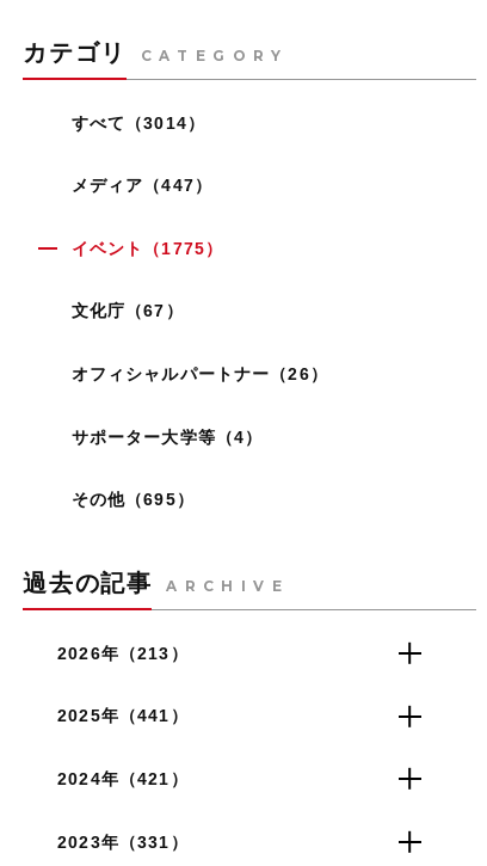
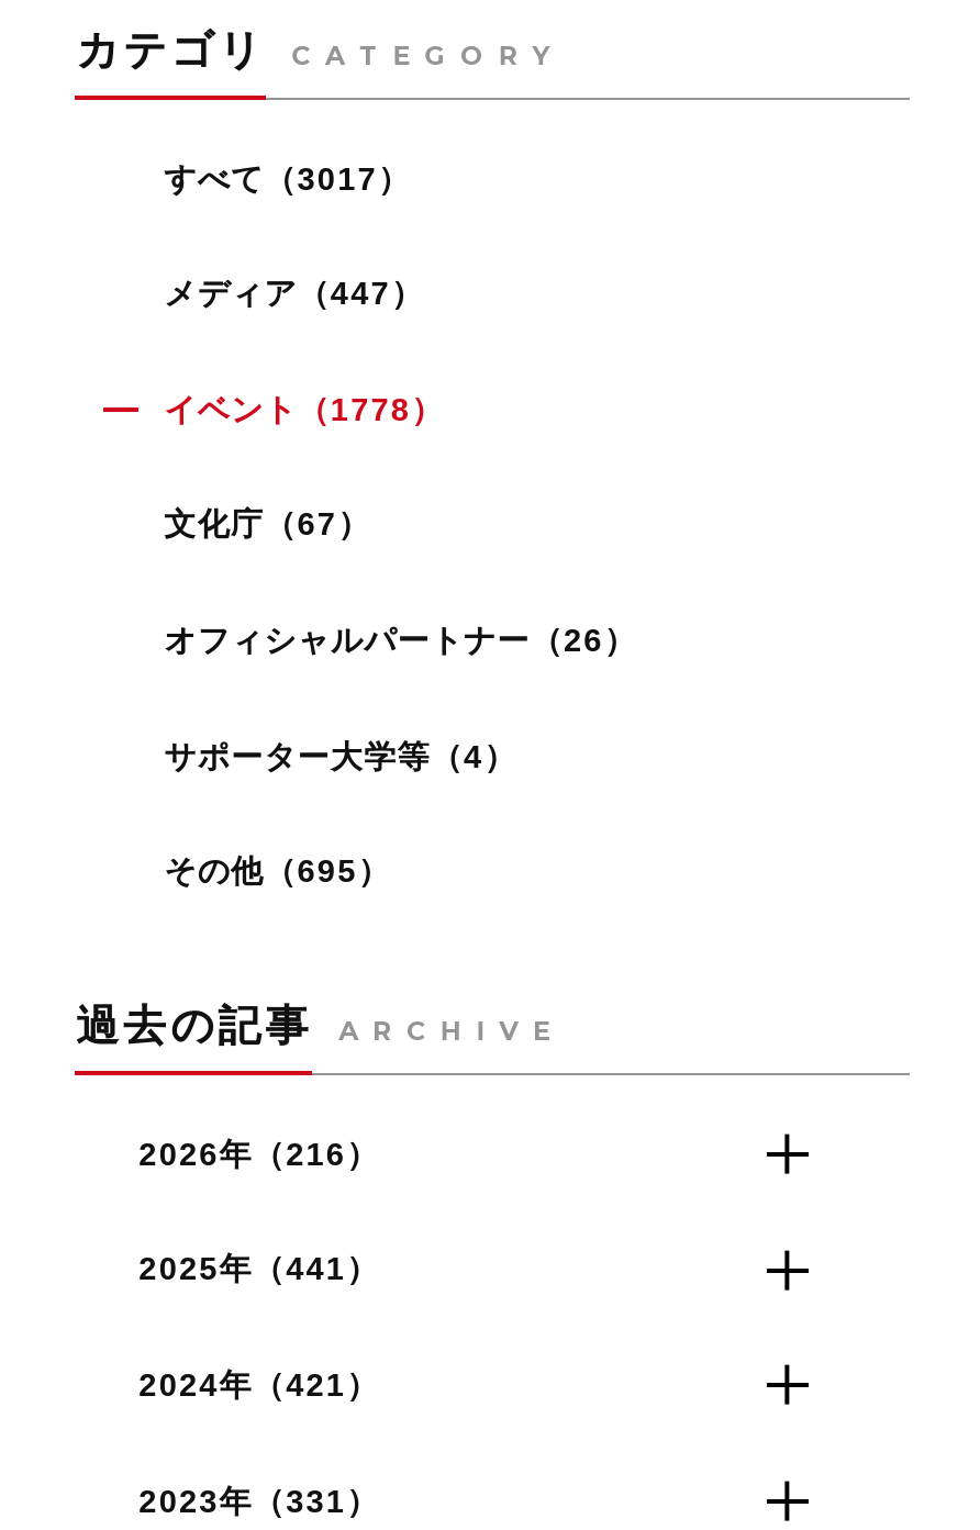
[71,113,205,132] すべて（3014） -> [164,161,411,196] すべて（3017）
[71,239,223,258] イベント（1775） -> [164,392,444,427] イベント（1778）
[58,644,188,663] 2026年（213） -> [139,1136,379,1171] 2026年（216）

